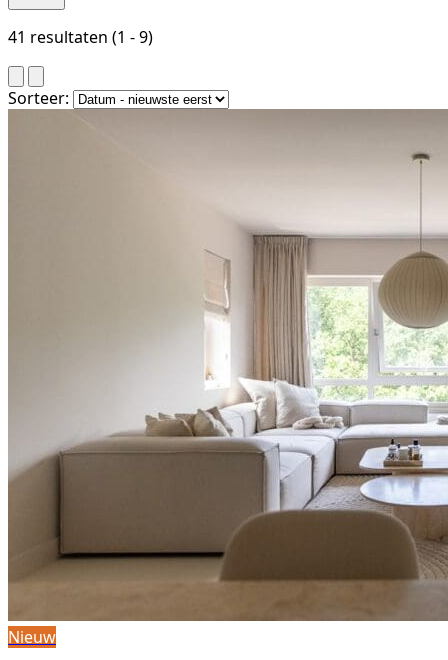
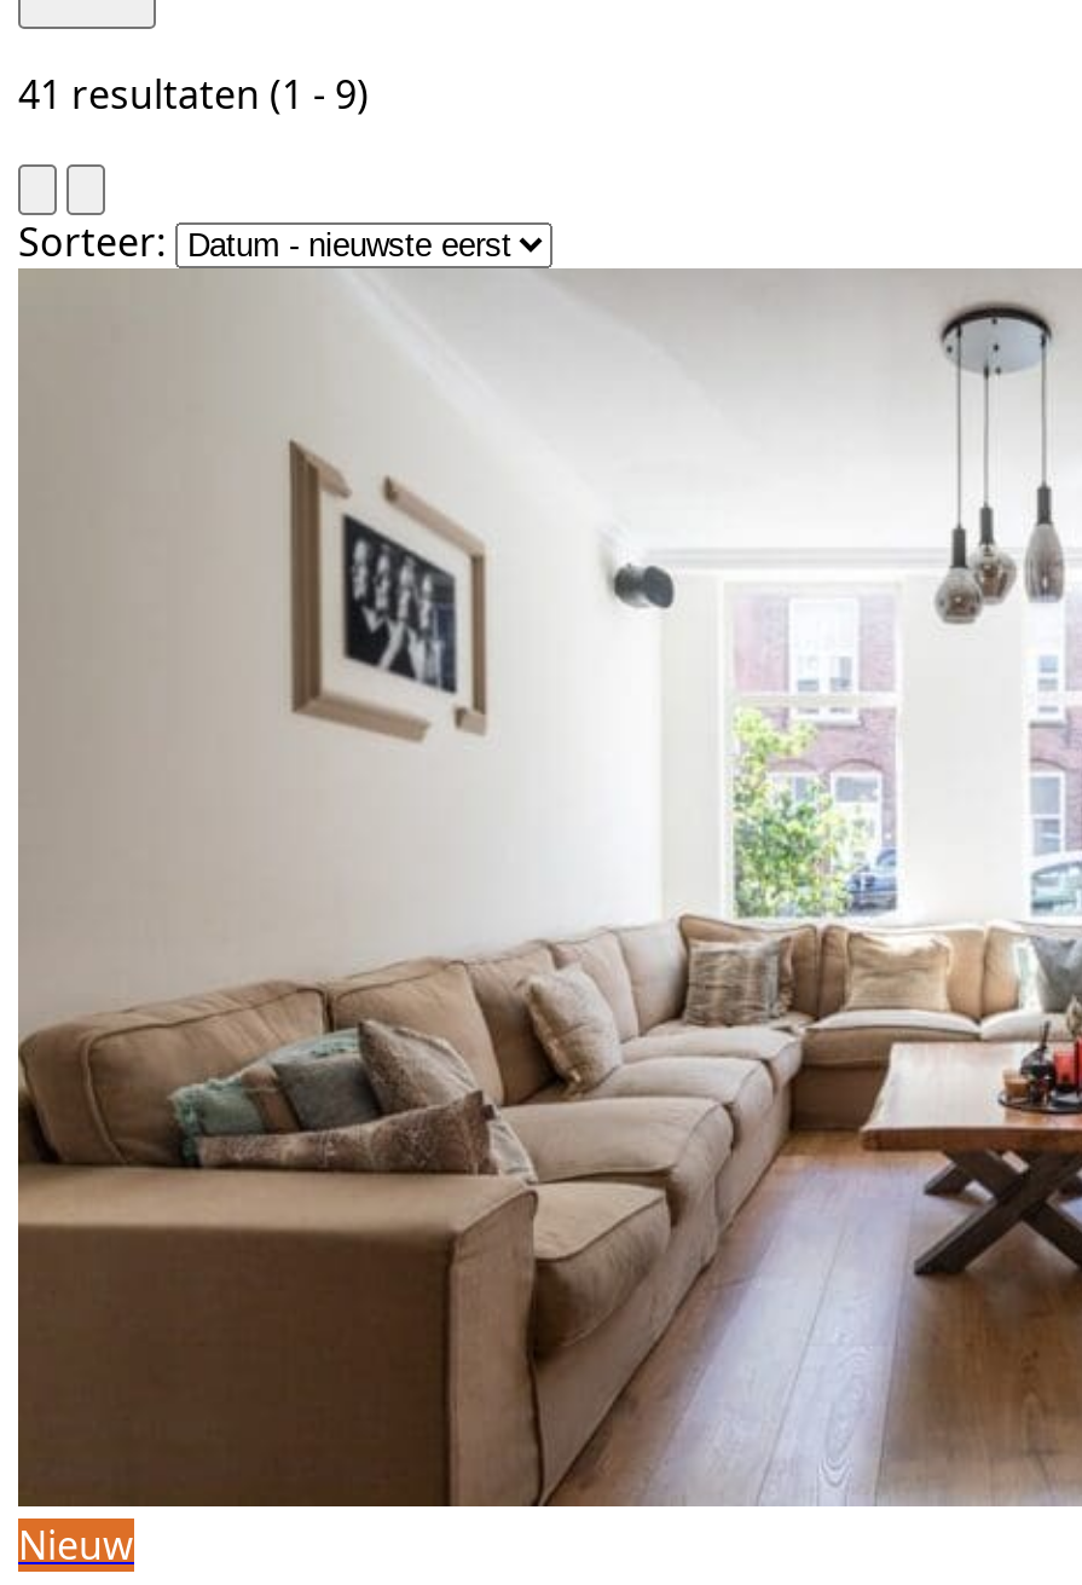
[8,109,445,622] [image] -> [18,271,1075,1506] [image]

